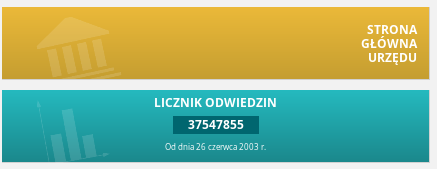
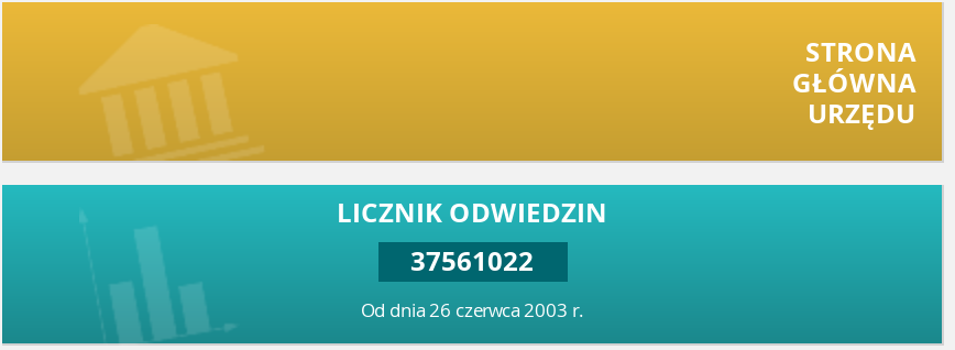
[187,116,243,133] 37547855 -> [410,243,534,281] 37561022

